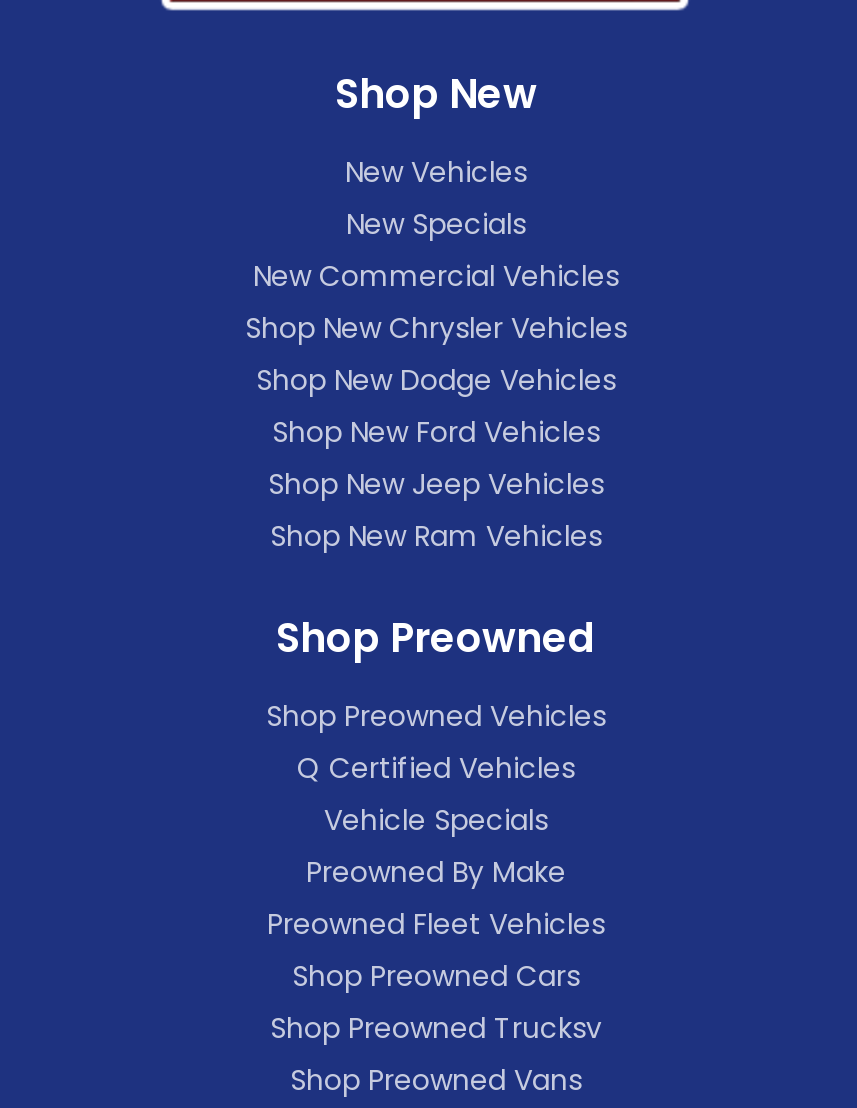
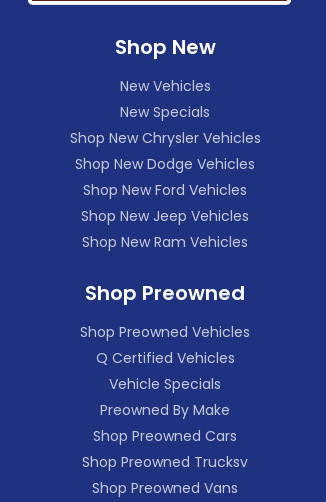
[253,256,619,296] New Commercial Vehicles -> none
[267,904,605,944] Preowned Fleet Vehicles -> none

